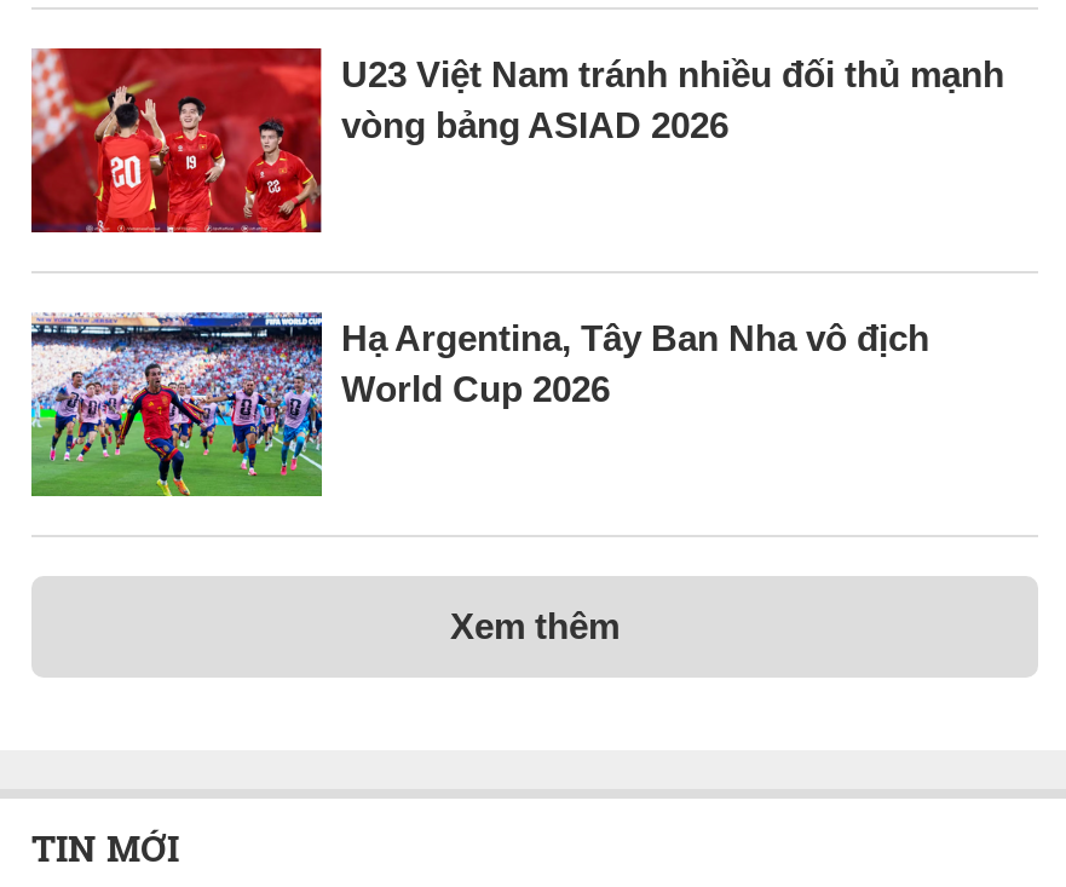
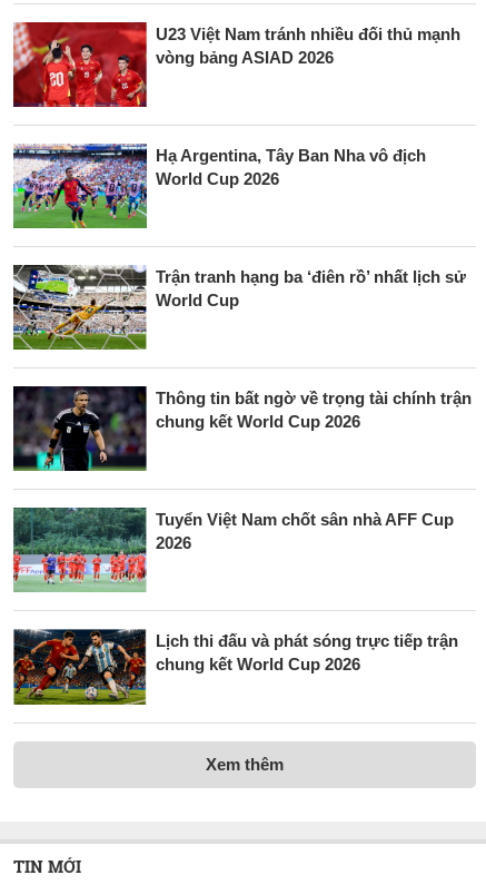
none -> [12,264,466,351] [image] | Trận tranh hạng ba ‘điên rồ’ nhất lịch sử | World Cup
none -> [12,385,472,472] [image] | Thông tin bất ngờ về trọng tài chính trận | chung kết World Cup 2026
none -> [12,507,454,593] [image] | Tuyển Việt Nam chốt sân nhà AFF Cup | 2026
none -> [12,628,458,706] [image] | Lịch thi đấu và phát sóng trực tiếp trận | chung kết World Cup 2026

